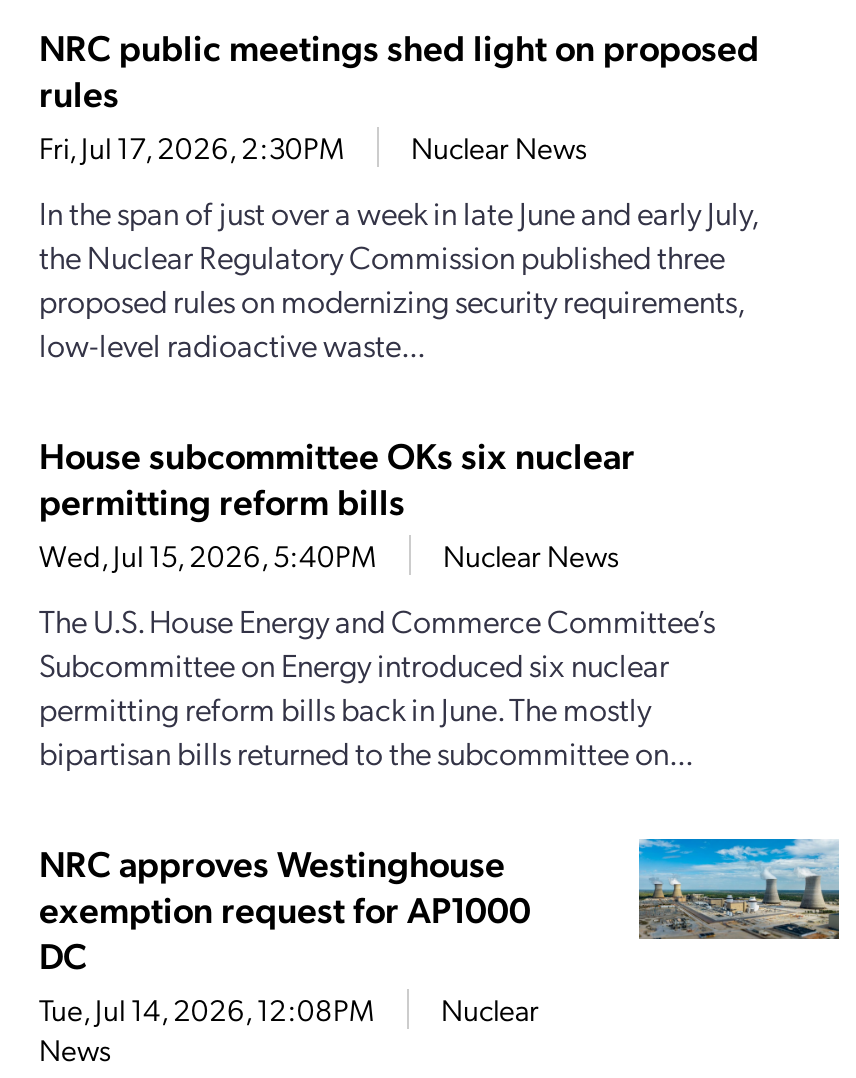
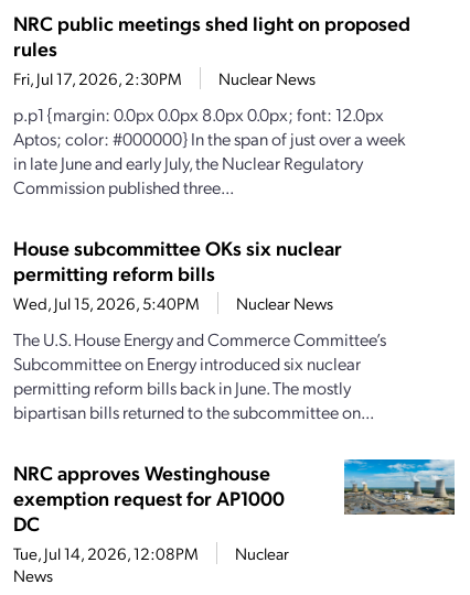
[39,191,757,365] In the span of just over a week in late June and early July, | the Nuclear Regulatory Commission published three | proposed rules on modernizing security requirements, | low-level radioactive waste... -> [13,103,405,199] p.p1 {margin: 0.0px 0.0px 8.0px 0.0px; font: 12.0px | Aptos; color: #000000} In the span of just over a week | in late June and early July, the Nuclear Regulatory | Commission published three...

